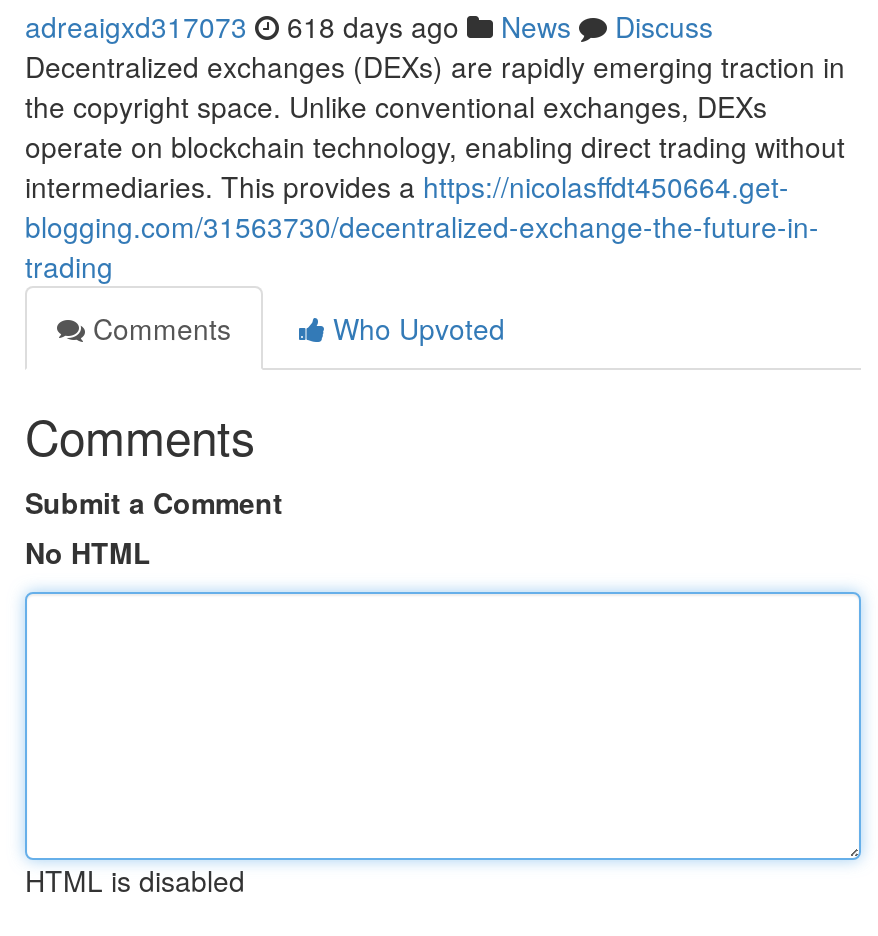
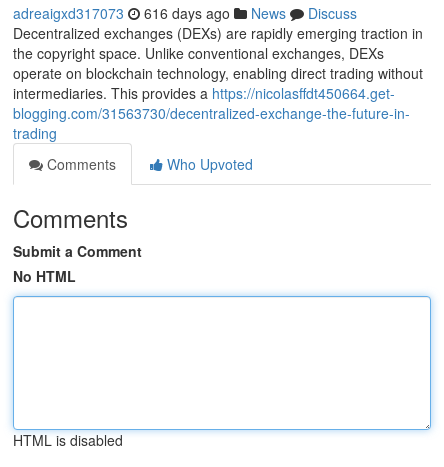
[25,6,713,46] adreaigxd317073 618 days ago News Discuss -> [13,3,357,23] adreaigxd317073 616 days ago News Discuss

